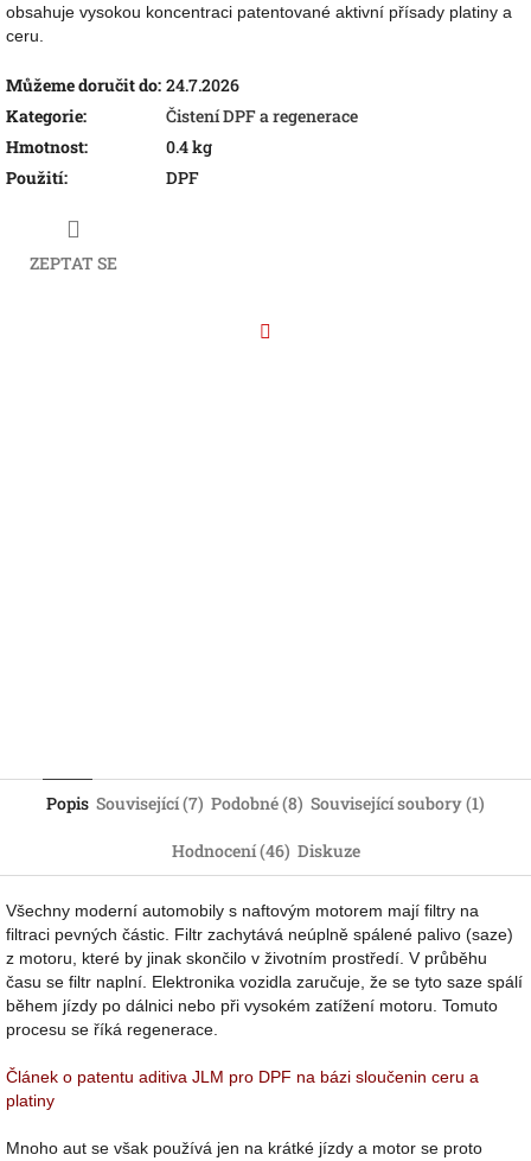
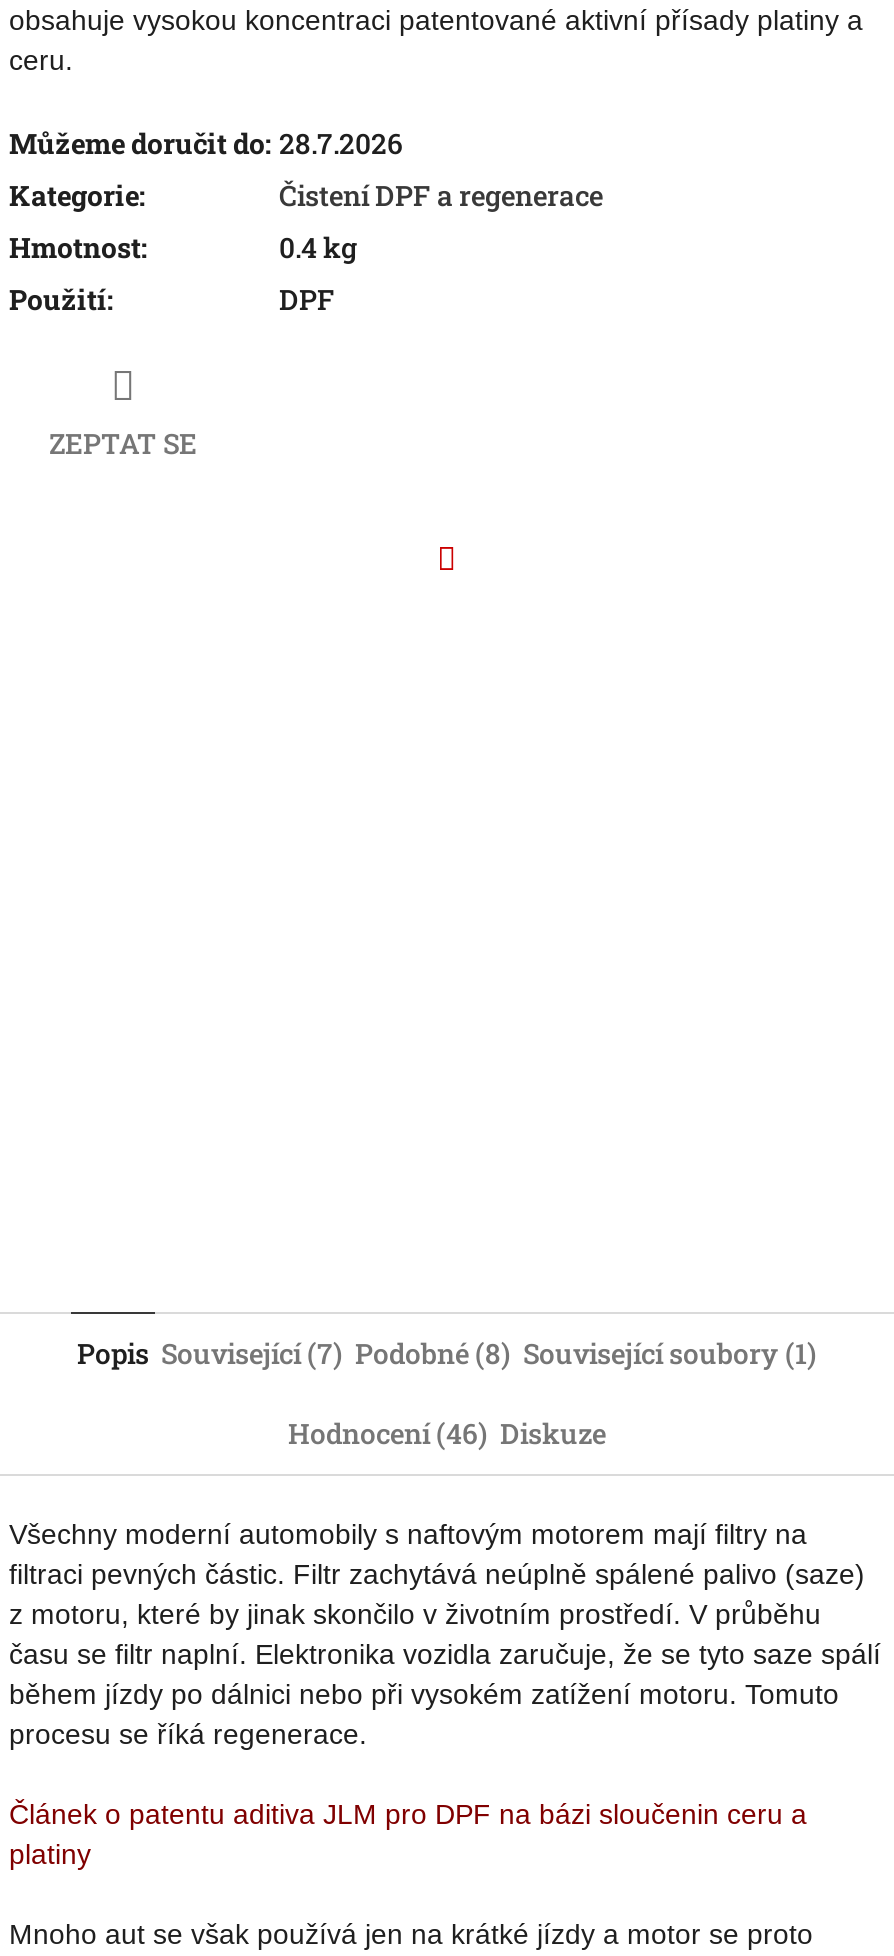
[6,73,239,96] Můžeme doručit do: 24.7.2026 -> [9,123,403,161] Můžeme doručit do: 28.7.2026

